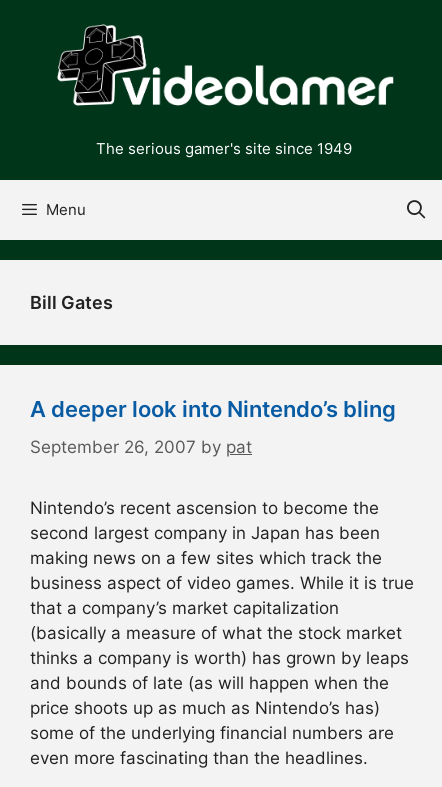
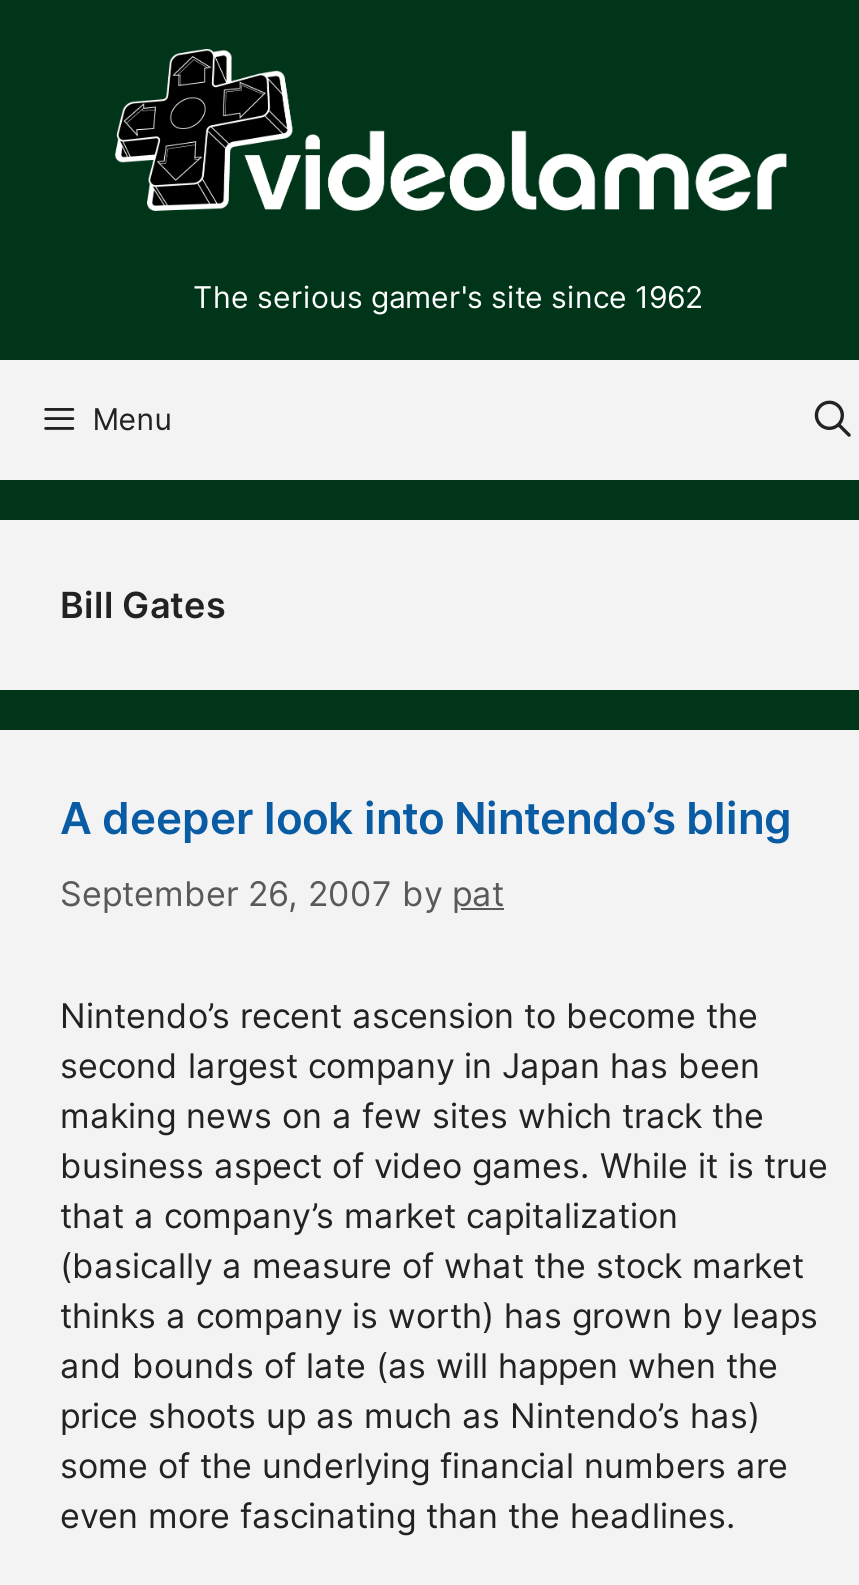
[96,139,352,158] The serious gamer's site since 1949 -> [193,279,703,317] The serious gamer's site since 1962

